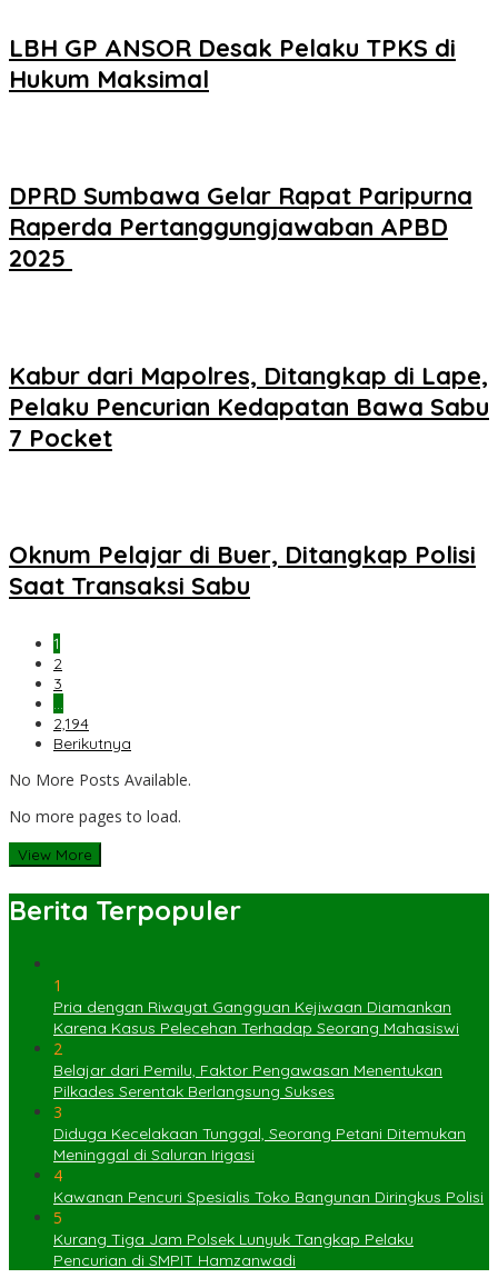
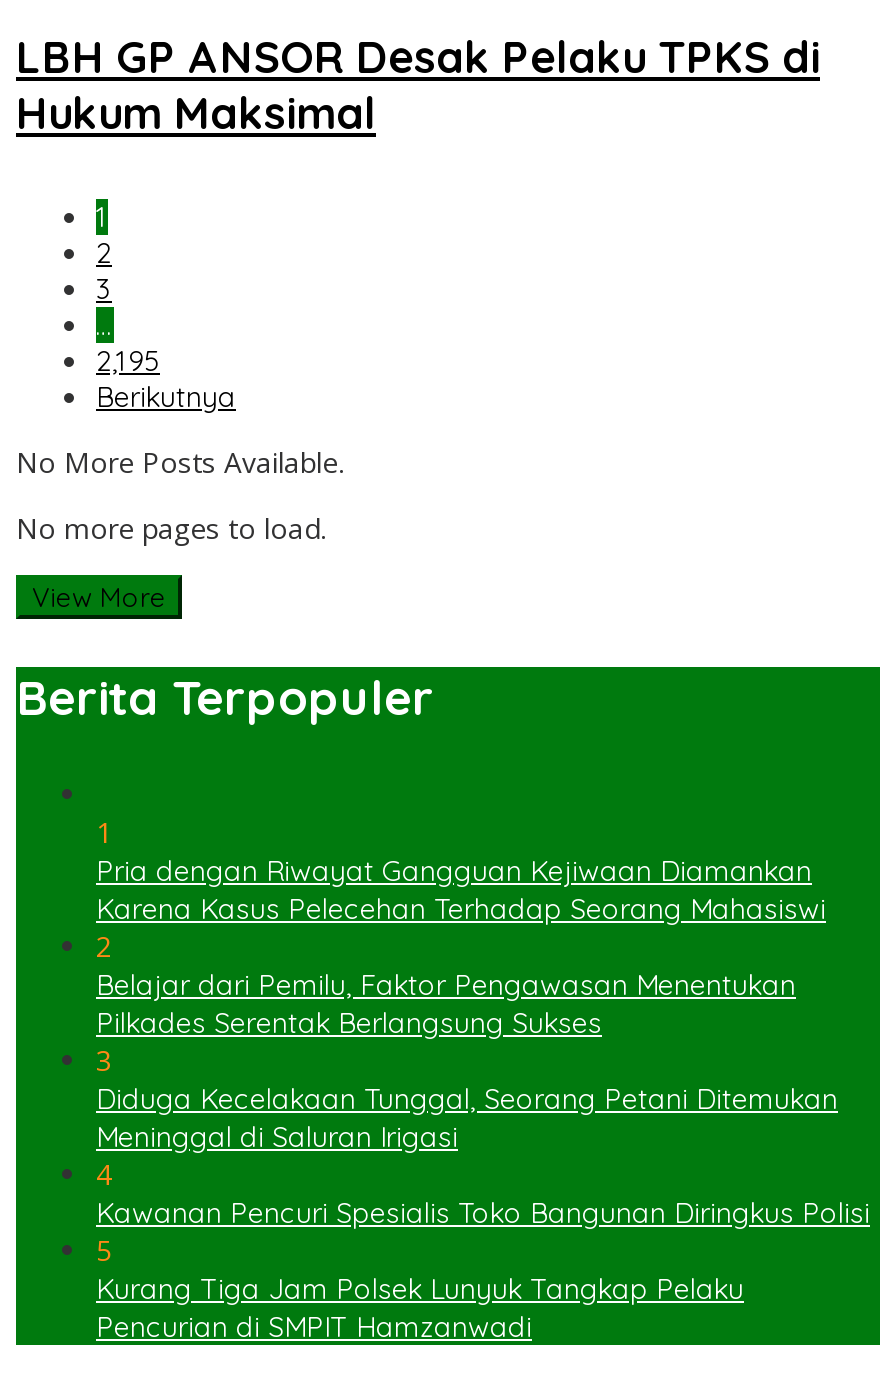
[9,180,472,273] DPRD Sumbawa Gelar Rapat Paripurna | Raperda Pertanggungjawaban APBD | 2025 -> none
[9,360,489,453] Kabur dari Mapolres, Ditangkap di Lape, | Pelaku Pencurian Kedapatan Bawa Sabu | 7 Pocket -> none
[9,539,476,601] Oknum Pelajar di Buer, Ditangkap Polisi | Saat Transaksi Sabu -> none
[53,714,89,734] 2,194 -> [96,344,160,380] 2,195

